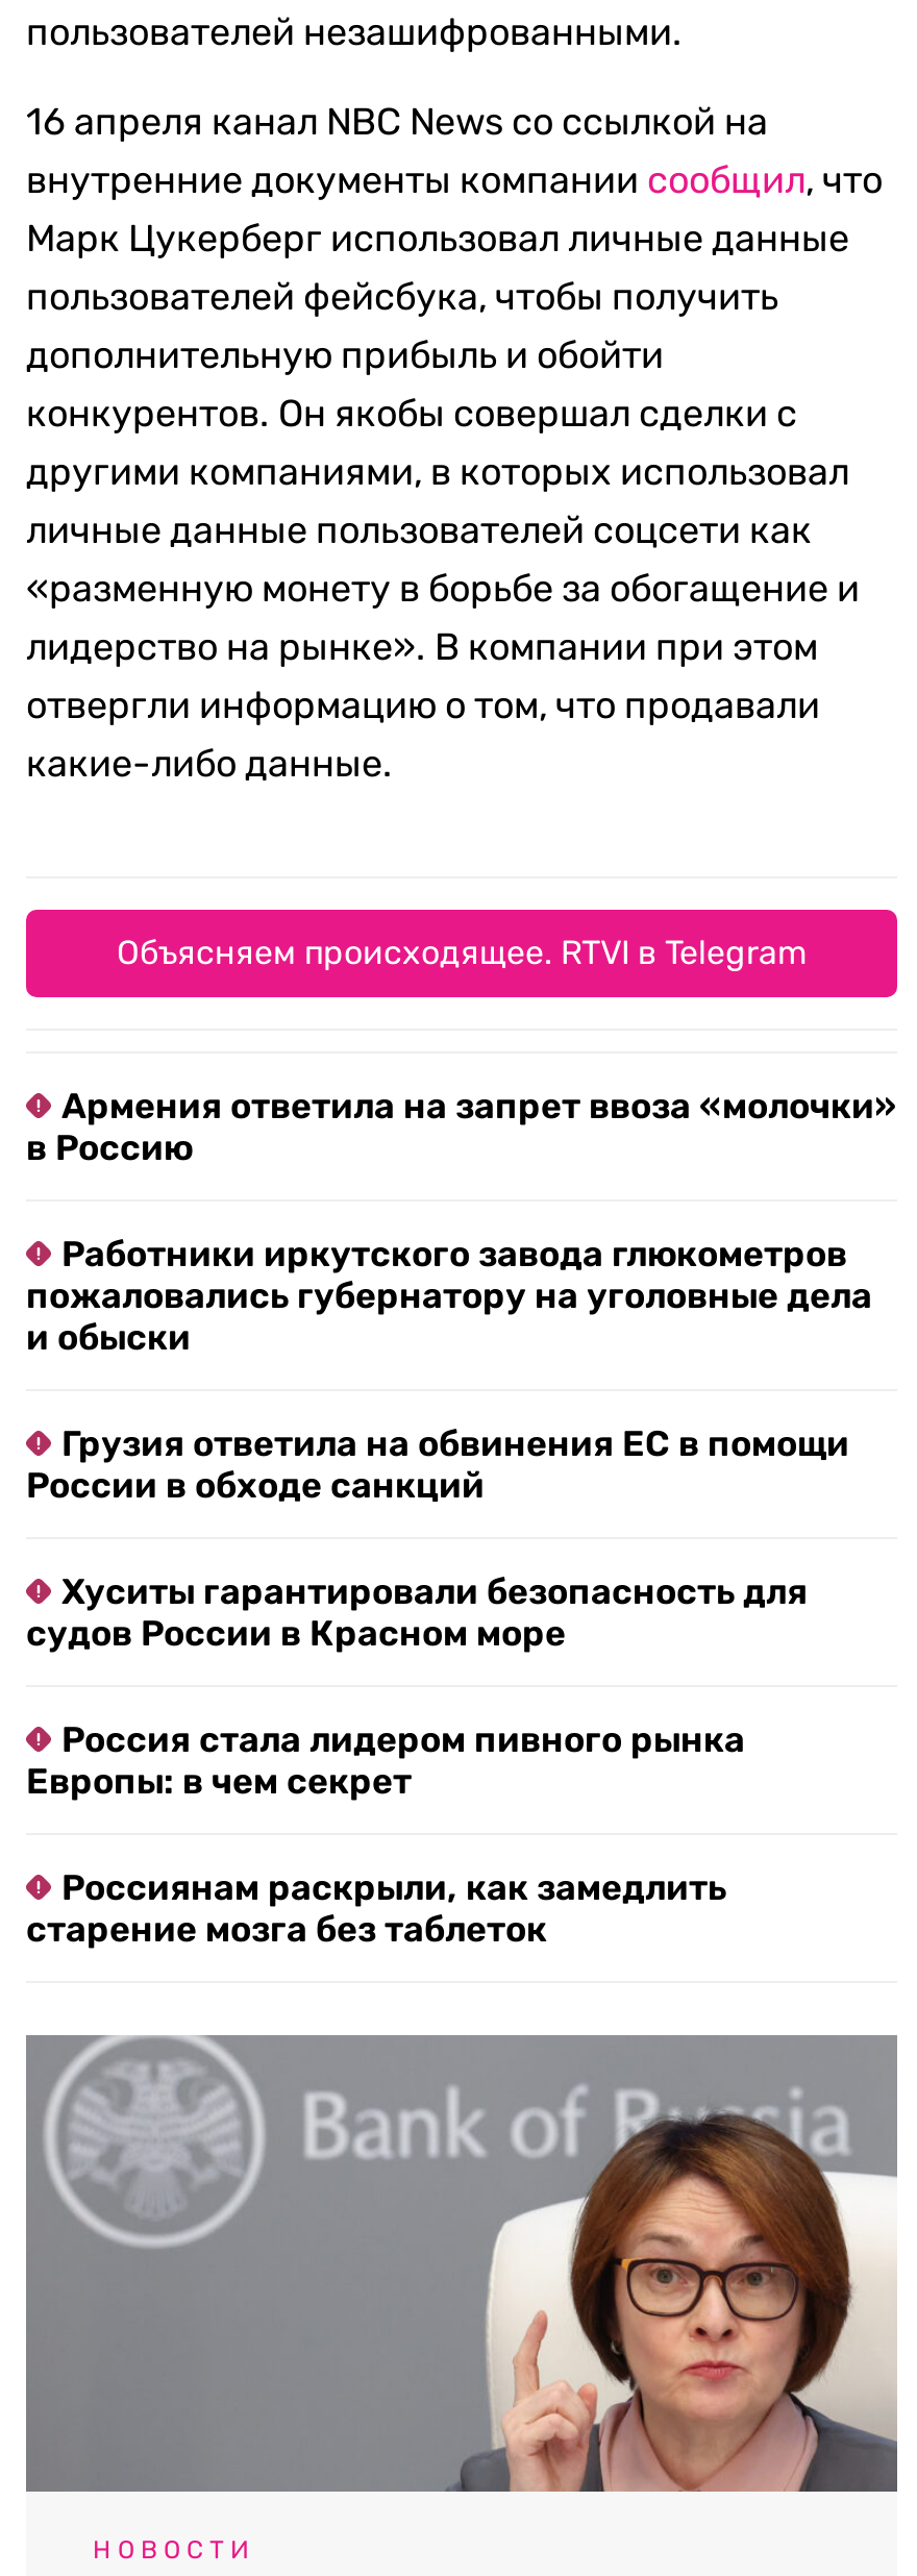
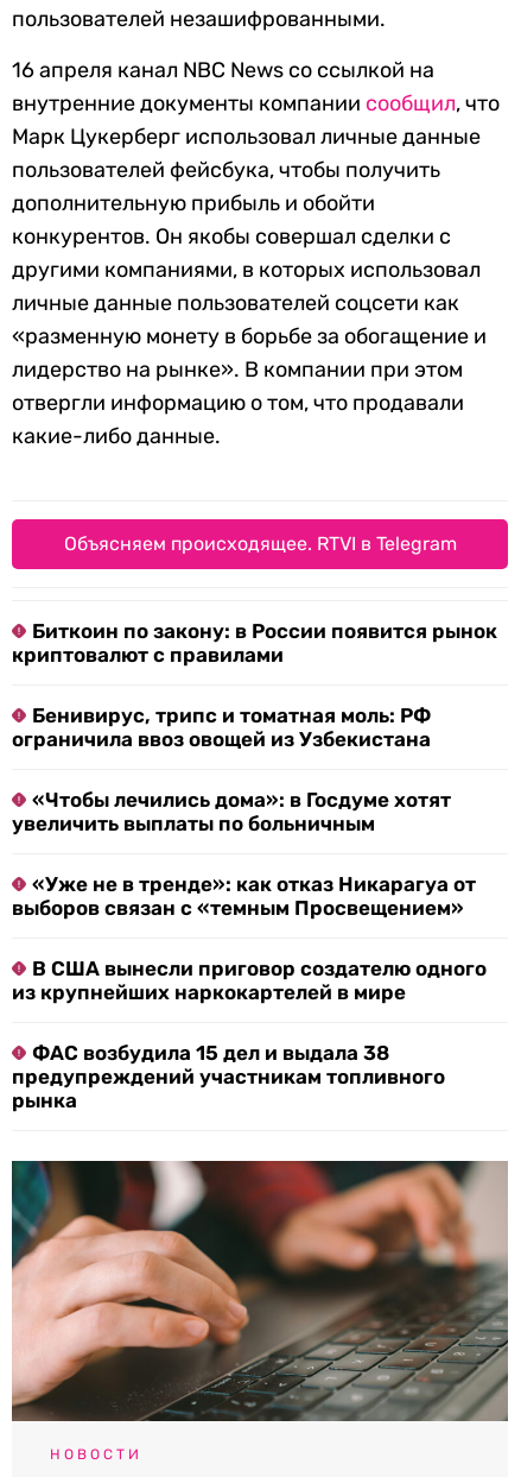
[26,1085,897,1168] Армения ответила на запрет ввоза «молочки» | в Россию -> [12,619,497,667] Биткоин по закону: в России появится рынок | криптовалют с правилами
[26,1233,872,1358] Работники иркутского завода глюкометров | пожаловались губернатору на уголовные дела | и обыски -> [12,704,431,751] Бенивирус, трипс и томатная моль: РФ | ограничила ввоз овощей из Узбекистана
[26,1423,849,1506] Грузия ответила на обвинения ЕС в помощи | России в обходе санкций -> [12,788,451,835] «Чтобы лечились дома»: в Госдуме хотят | увеличить выплаты по больничным
[26,1571,808,1654] Хуситы гарантировали безопасность для | судов России в Красном море -> [12,872,476,920] «Уже не в тренде»: как отказ Никарагуа от | выборов связан с «темным Просвещением»
[26,1719,745,1802] Россия стала лидером пивного рынка | Европы: в чем секрет -> [12,957,487,1004] В США вынесли приговор создателю одного | из крупнейших наркокартелей в мире
[26,1867,726,1950] Россиянам раскрыли, как замедлить | старение мозга без таблеток -> [12,1041,445,1112] ФАС возбудила 15 дел и выдала 38 | предупреждений участникам топливного | рынка
[26,2035,897,2492] [image] -> [11,1160,509,1422] [image]

